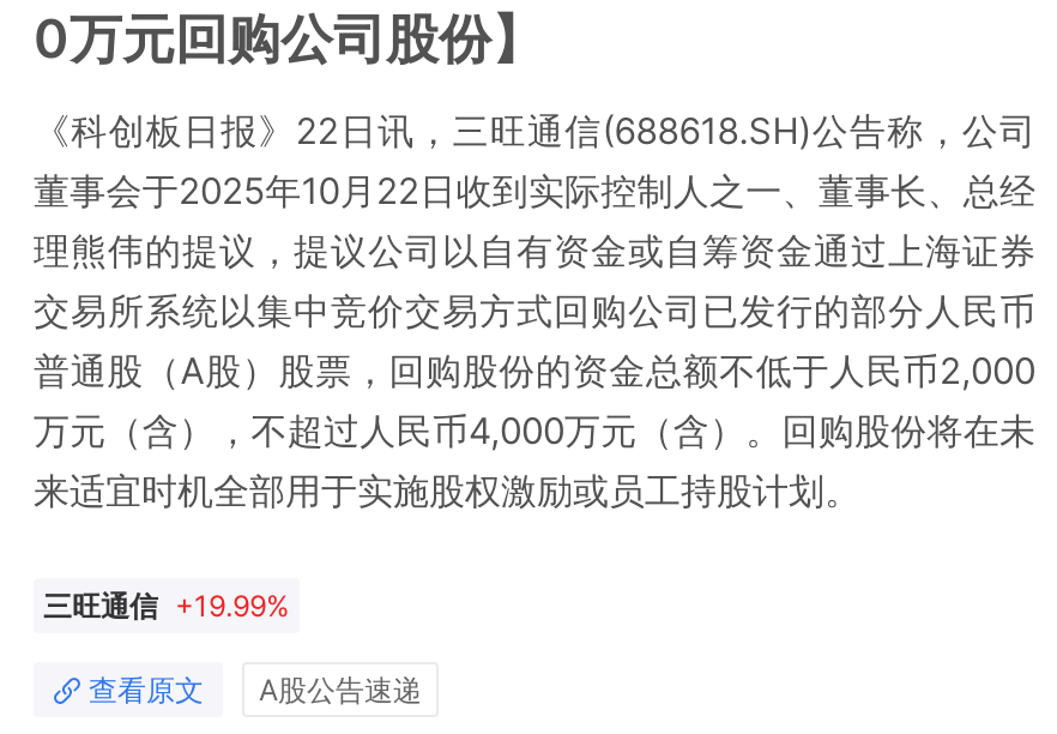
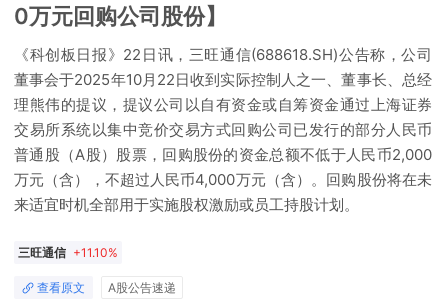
[43,588,290,624] 三旺通信 +19.99% -> [18,245,118,260] 三旺通信 +11.10%

